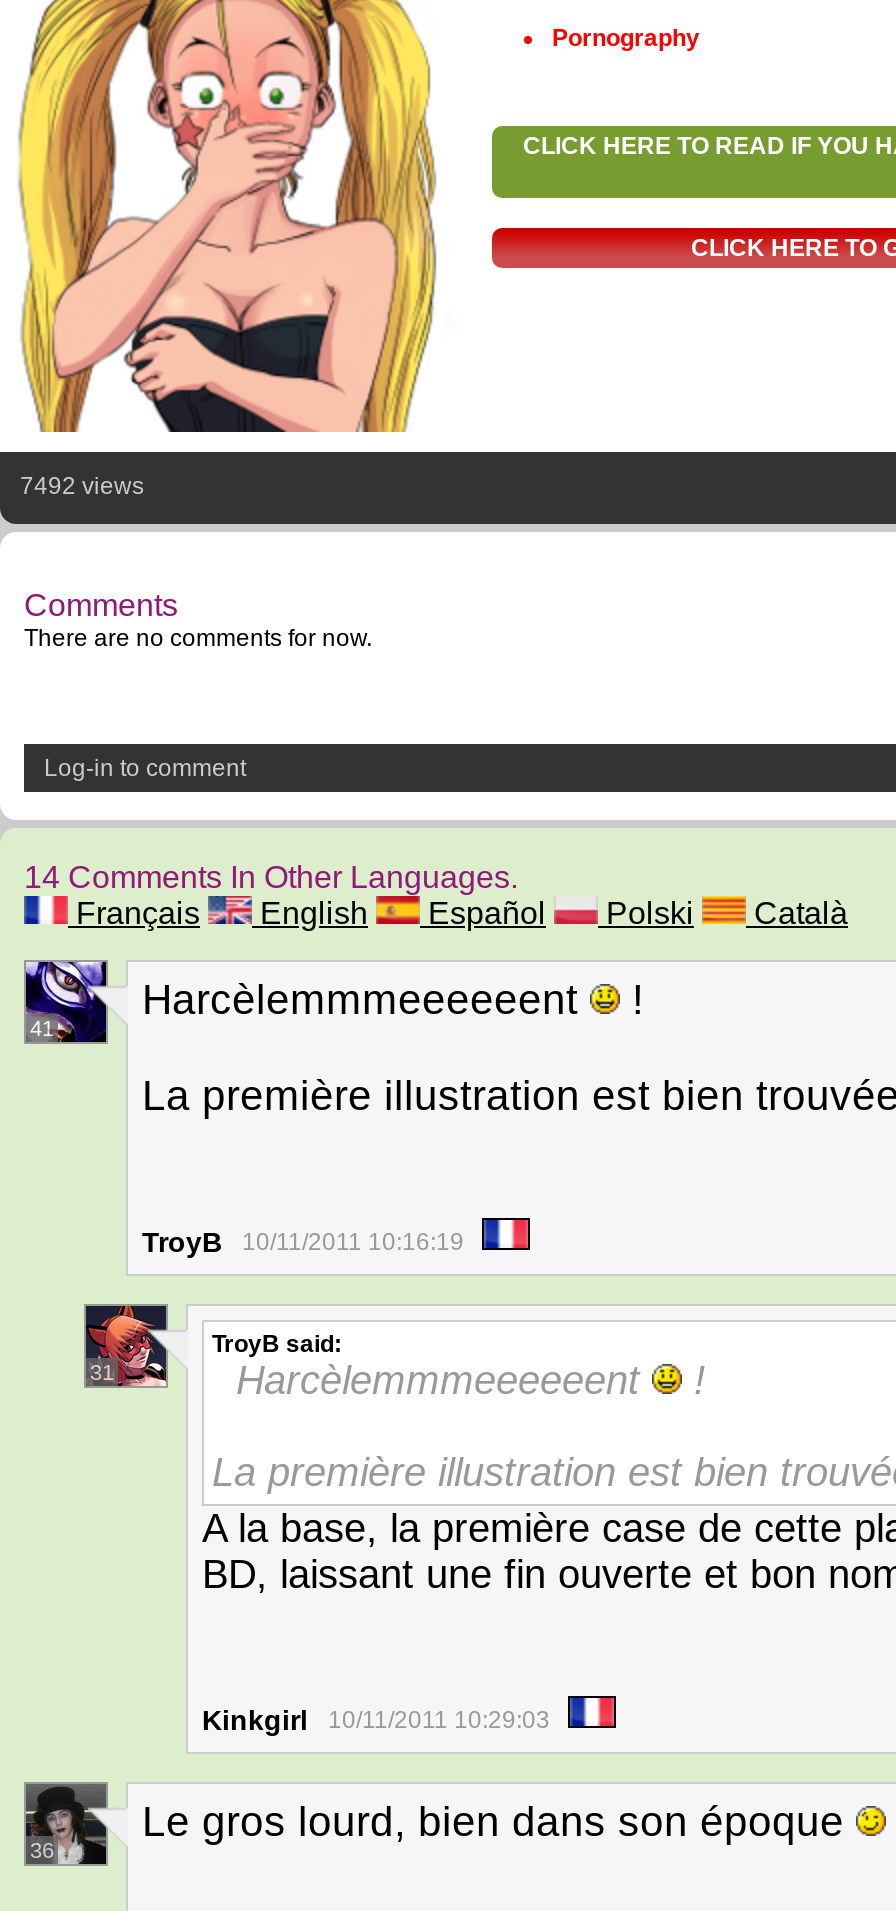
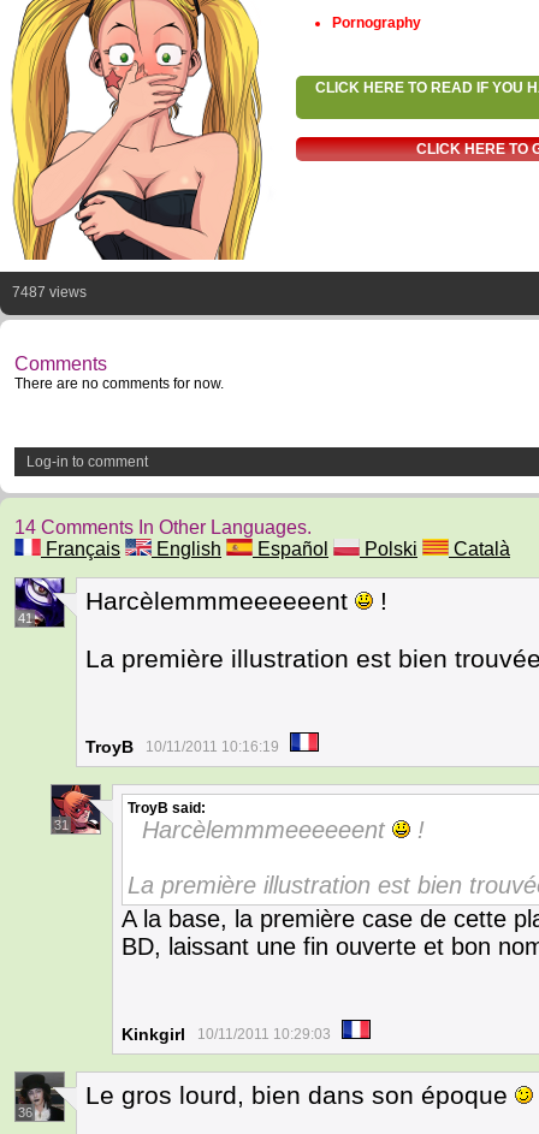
[20,472,144,500] 7492 views -> [12,284,87,301] 7487 views

